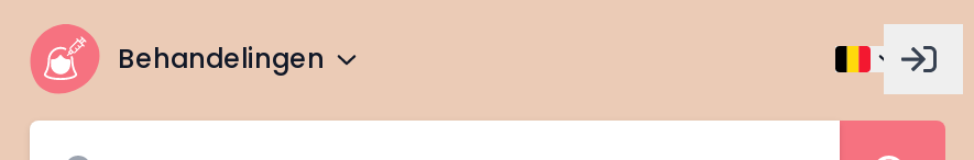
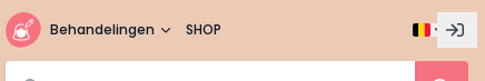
none -> [186,20,221,39] SHOP

